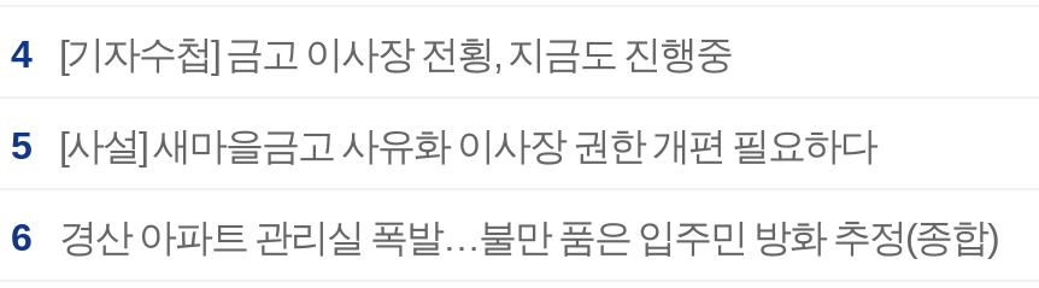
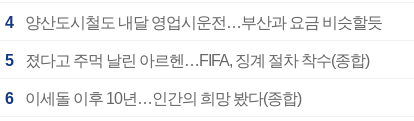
[59,34,732,75] [기자수첩] 금고 이사장 전횡, 지금도 진행중 -> [25,14,382,31] 양산도시철도 내달 영업시운전…부산과 요금 비슷할듯
[59,125,876,166] [사설] 새마을금고 사유화 이사장 권한 개편 필요하다 -> [25,52,369,69] 졌다고 주먹 날린 아르헨…FIFA, 징계 절차 착수(종합)
[59,217,997,258] 경산 아파트 관리실 폭발…불만 품은 입주민 방화 추정(종합) -> [25,90,301,107] 이세돌 이후 10년…인간의 희망 봤다(종합)

